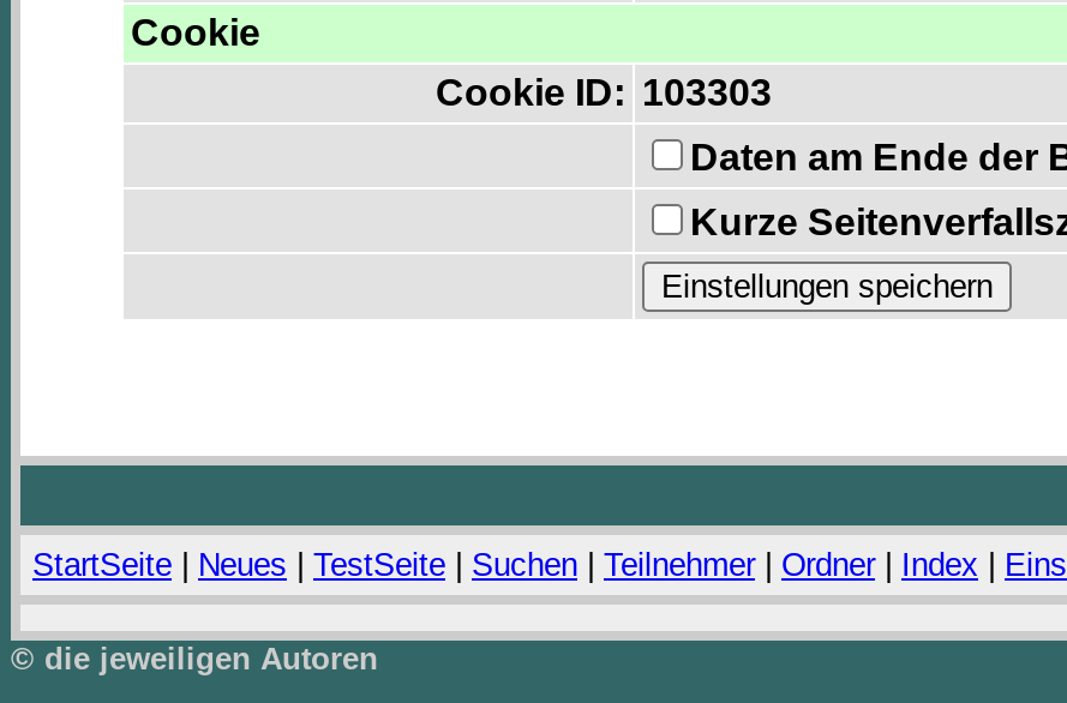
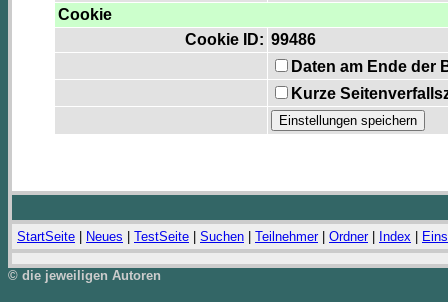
[436,73,772,113] Cookie ID: 103303 -> [185,31,316,48] Cookie ID: 99486

